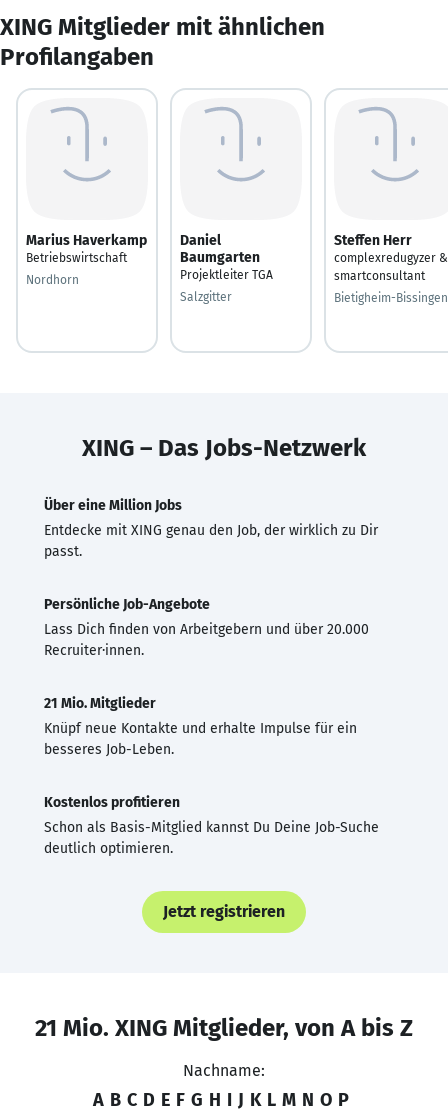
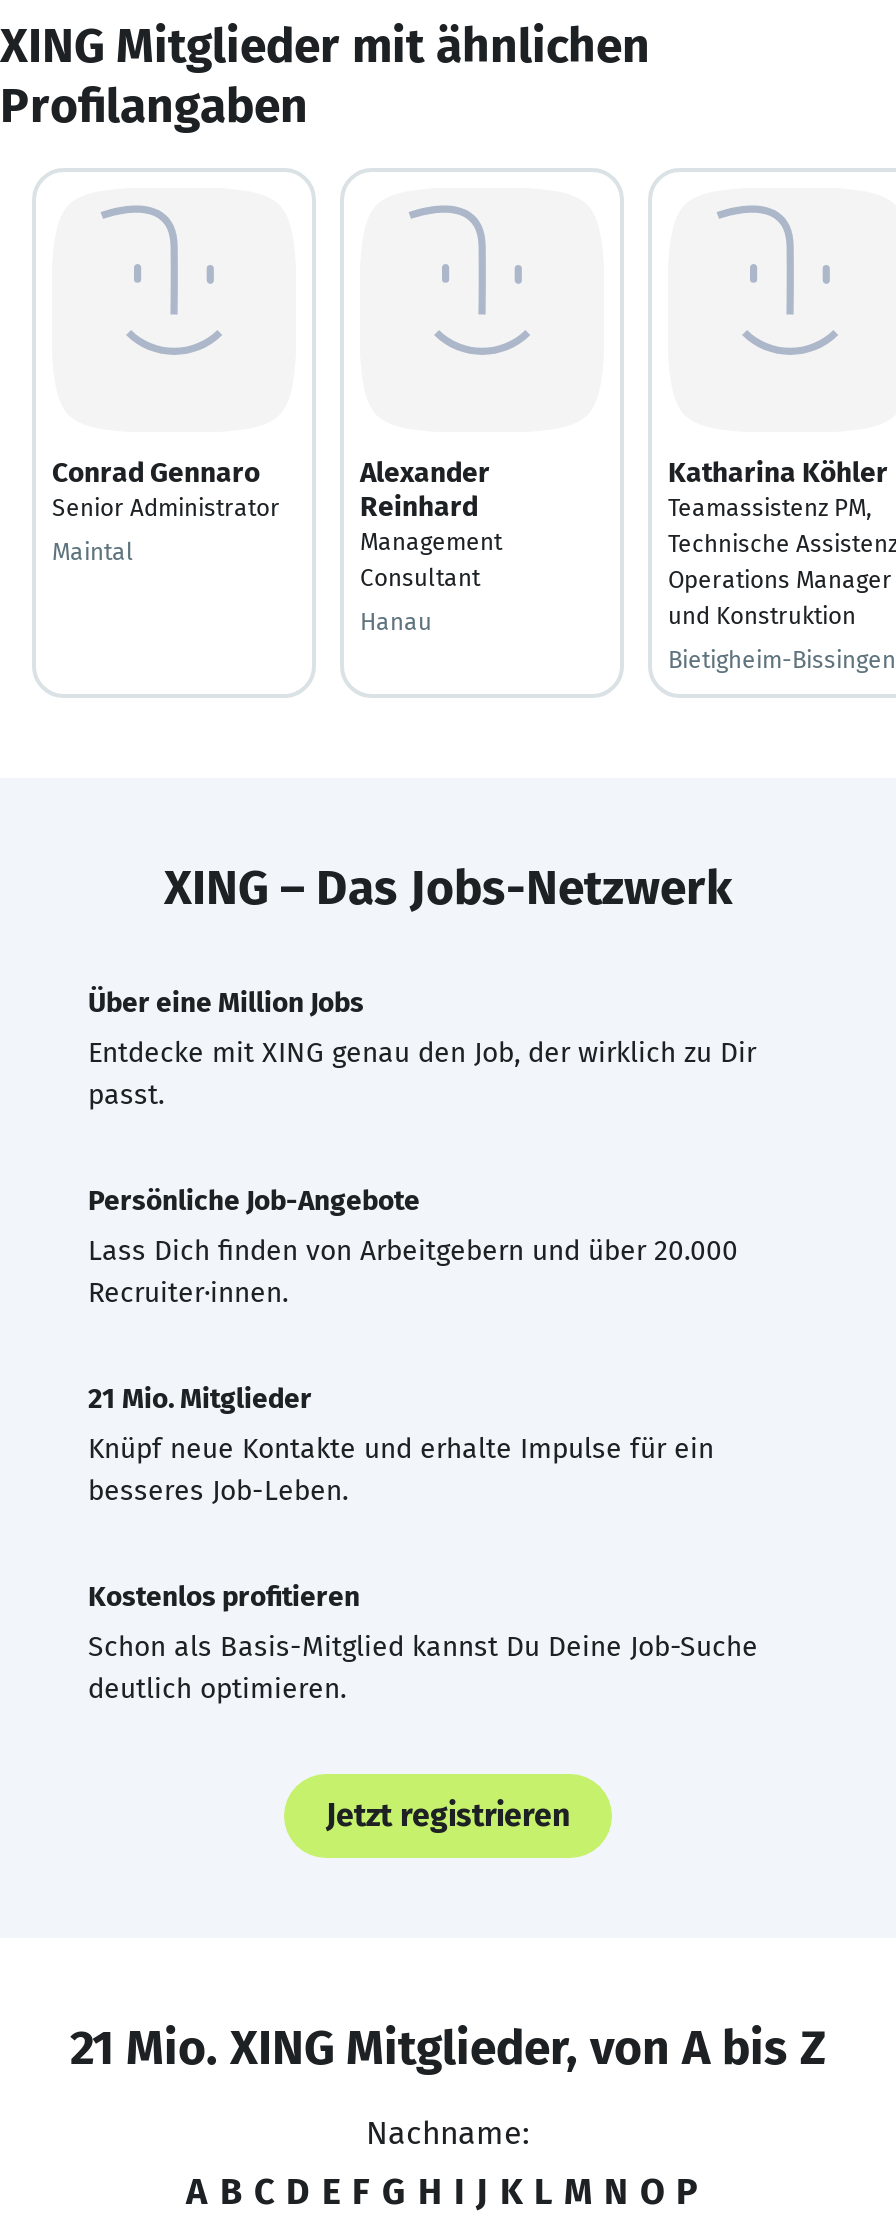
[26,231,147,264] Marius Haverkamp | Betriebswirtschaft -> [52,455,280,521] Conrad Gennaro | Senior Administrator
[180,231,273,281] Daniel | Baumgarten | Projektleiter TGA -> [360,455,502,591] Alexander | Reinhard | Management | Consultant
[334,231,448,282] Steffen Herr | complexredugyzer & | smartconsultant -> [668,455,896,629] Katharina Köhler | Teamassistenz PM, | Technische Assistenz | Operations Manager | und Konstruktion
[26,272,79,286] Nordhorn -> [52,537,134,565] Maintal
[180,289,232,303] Salzgitter -> [360,607,432,635] Hanau
moved [334,290,448,304] -> [668,645,896,673]: Bietigheim-Bissingen

